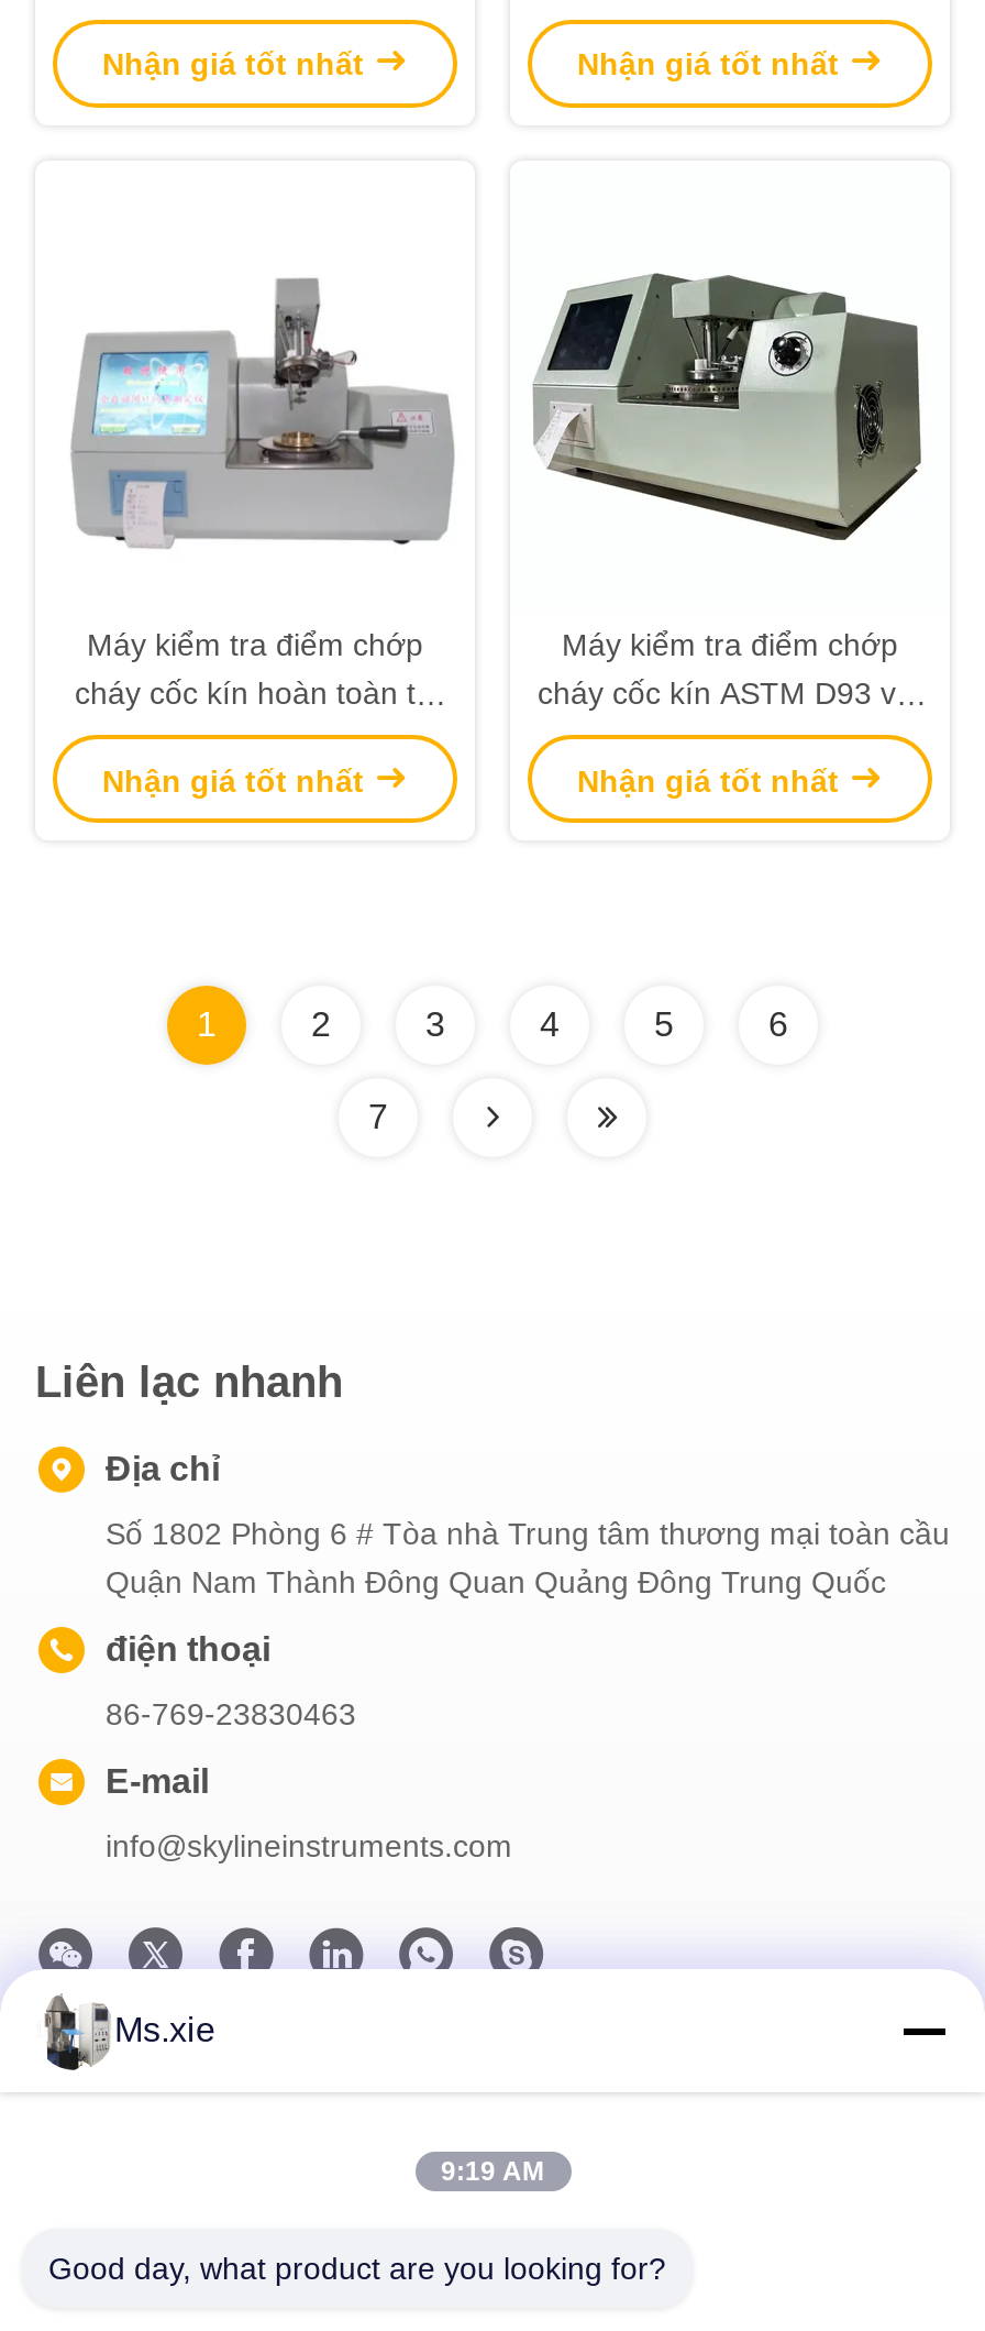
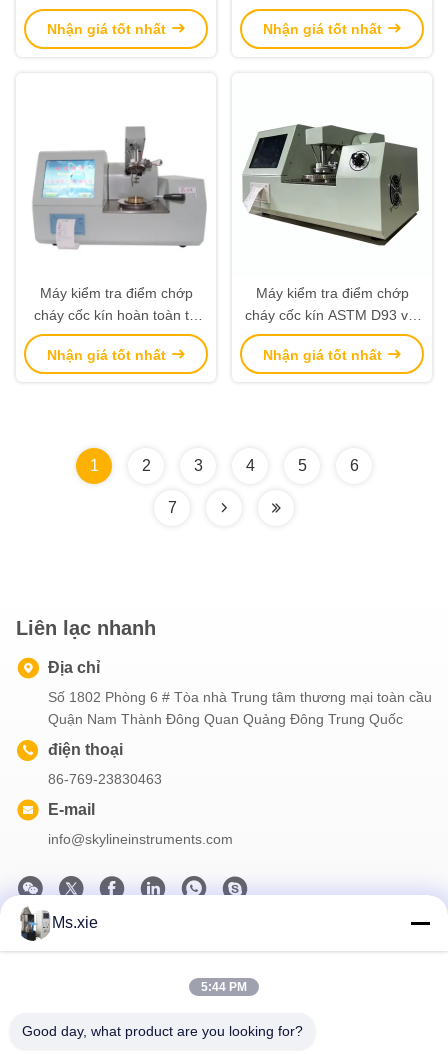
[441,2156,544,2187] 9:19 AM -> [201,980,247,994] 5:44 PM

